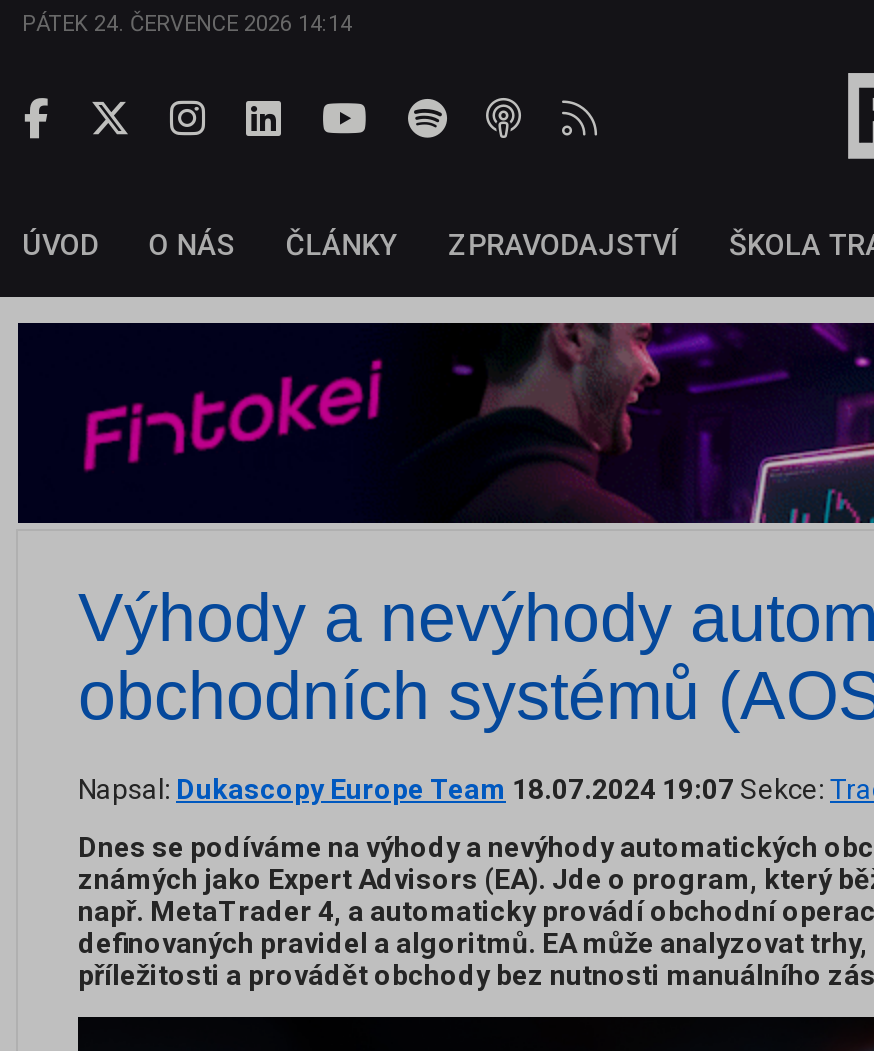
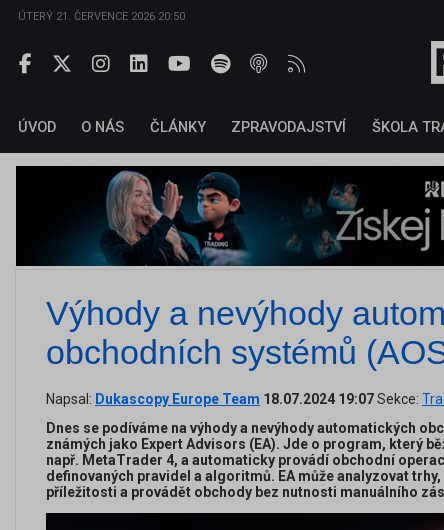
[22,11,352,37] PÁTEK 24. ČERVENCE 2026 14:14 -> [18,10,185,23] ÚTERÝ 21. ČERVENCE 2026 20:50
[20,321,868,525] [image] -> [18,165,441,267] [image]

